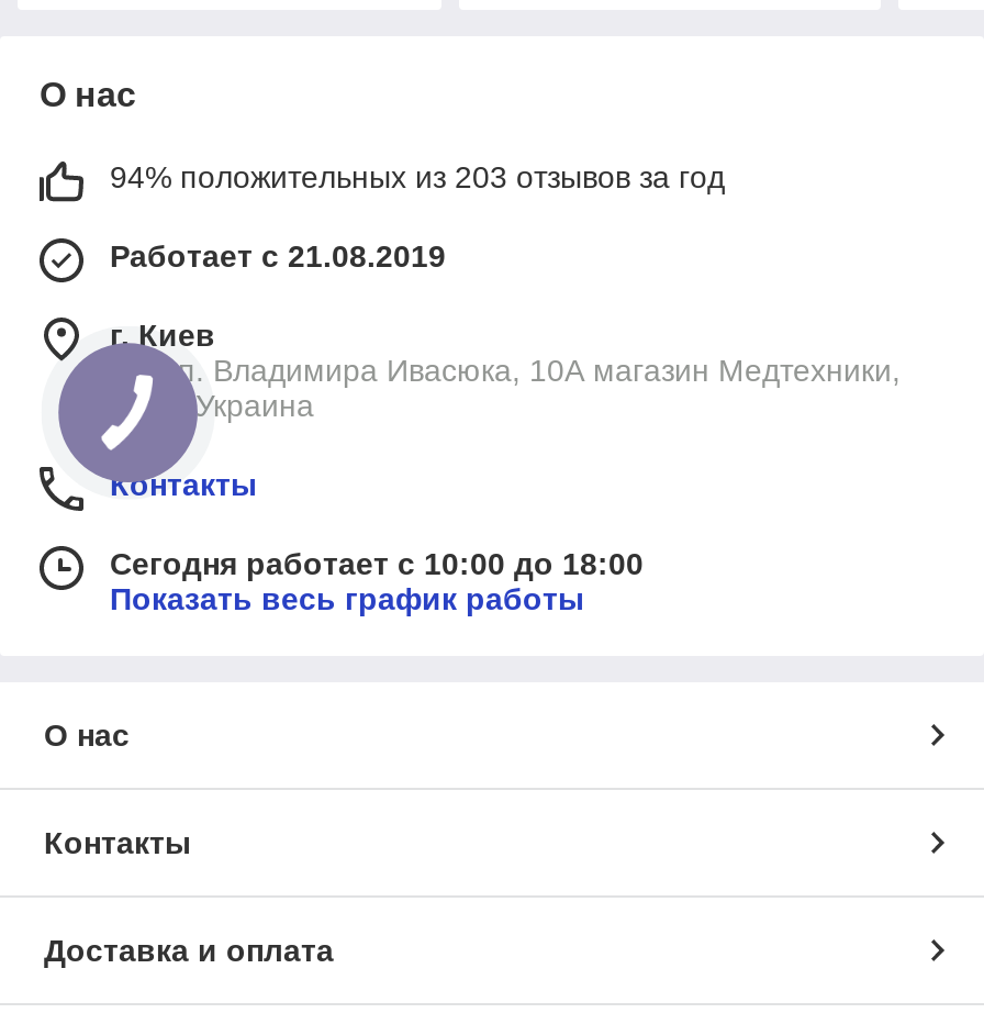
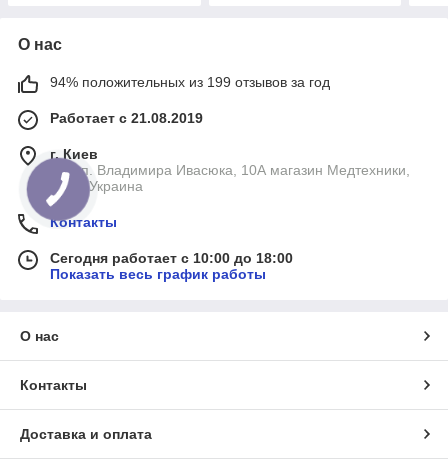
[110,159,725,194] 94% положительных из 203 отзывов за год -> [50,74,330,90] 94% положительных из 199 отзывов за год

